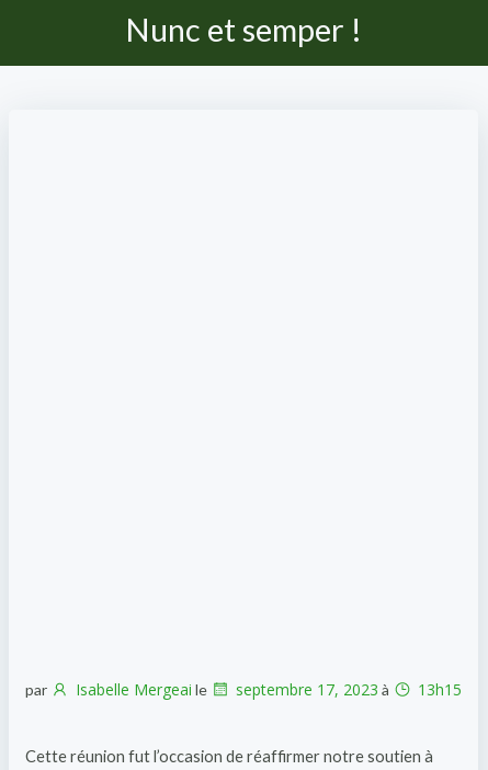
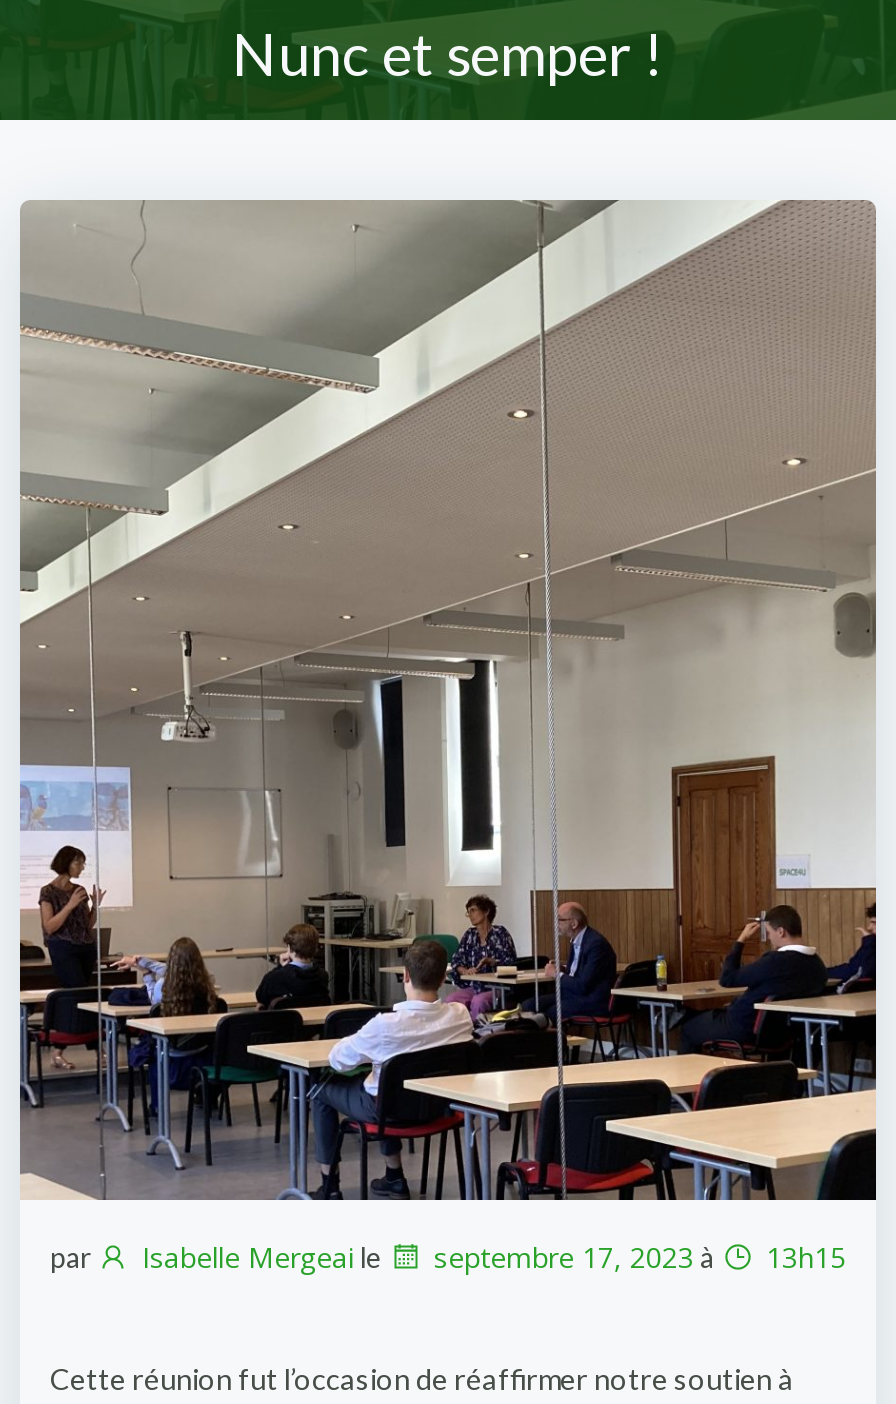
none -> [18,198,878,1202] [image]

